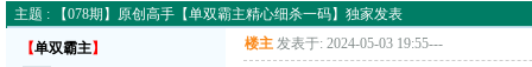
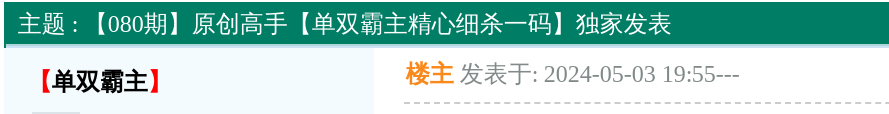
[14,6,402,23] 主题 : 【078期】原创高手【单双霸主精心细杀一码】独家发表 -> [18,10,672,38] 主题 : 【080期】原创高手【单双霸主精心细杀一码】独家发表

